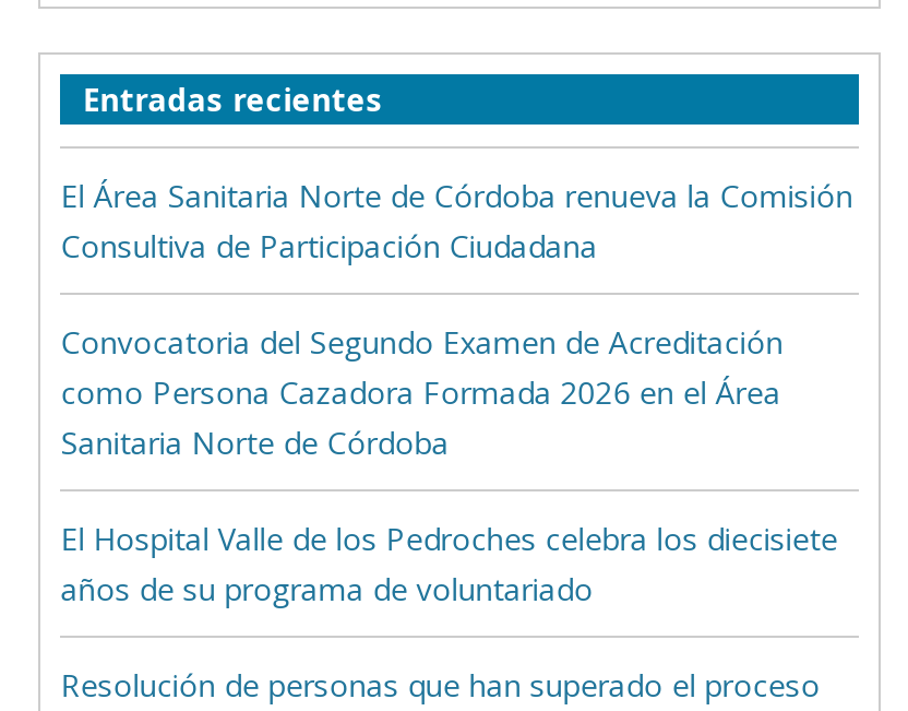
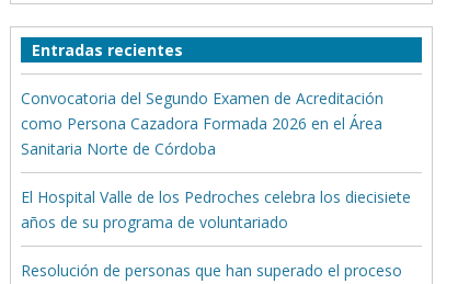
[60,174,853,266] El Área Sanitaria Norte de Córdoba renueva la Comisión | Consultiva de Participación Ciudadana -> none

